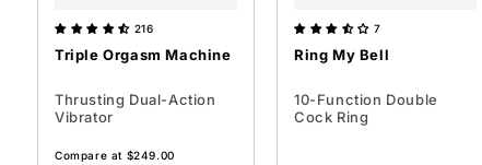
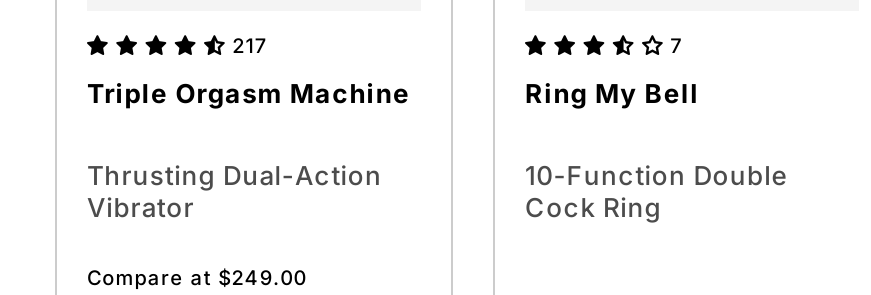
[134,22,154,35] 216 -> [232,34,268,58] 217

